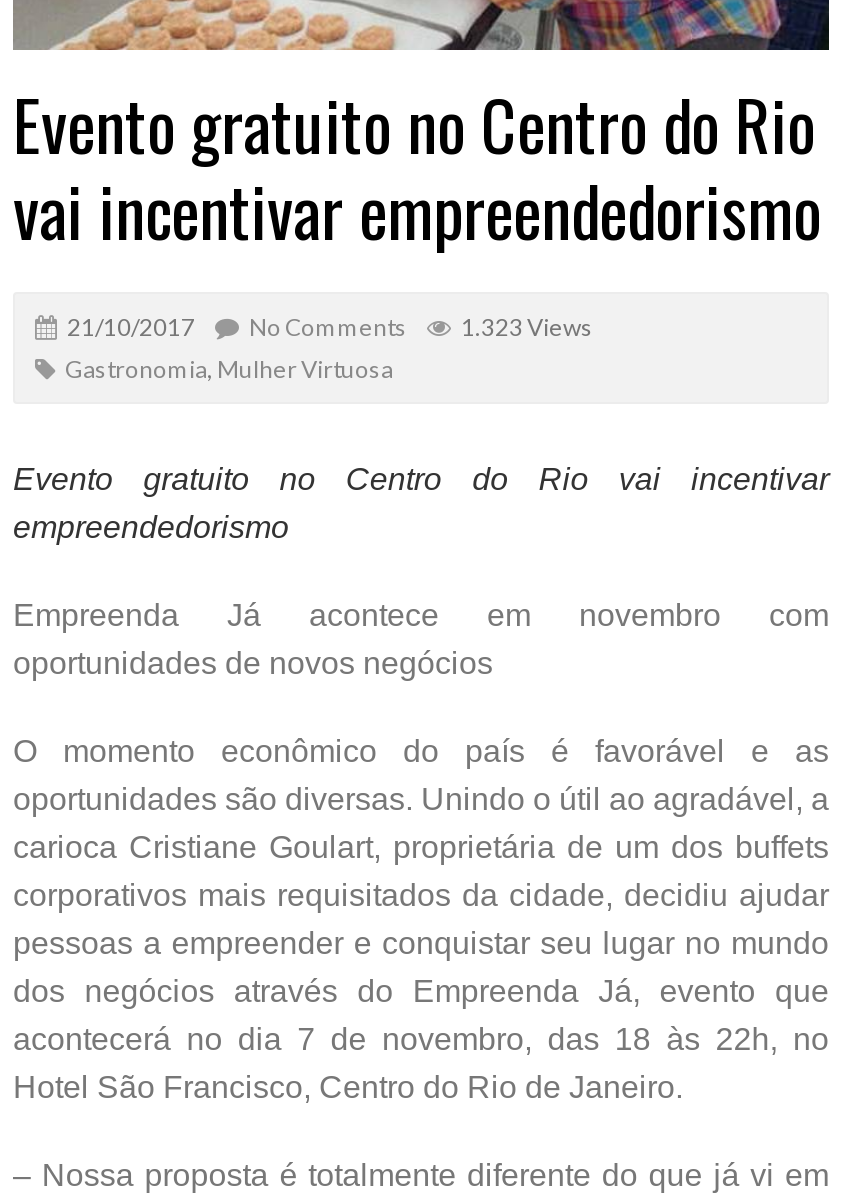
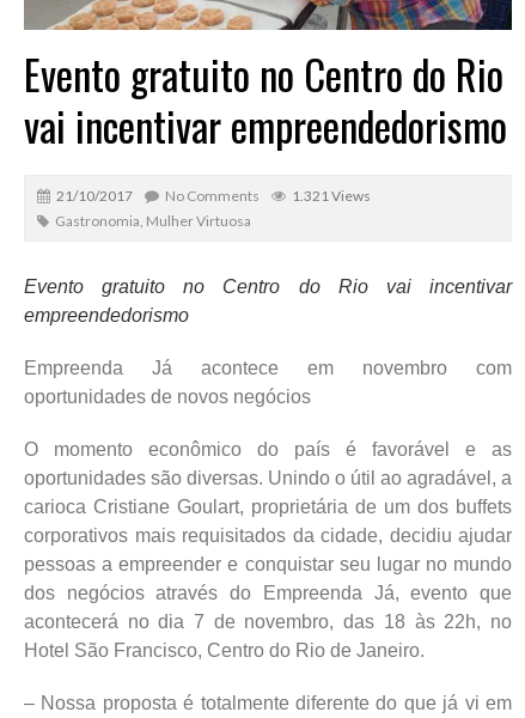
[67,311,593,341] 21/10/2017 No Comments 1.323 Views -> [56,186,371,204] 21/10/2017 No Comments 1.321 Views

